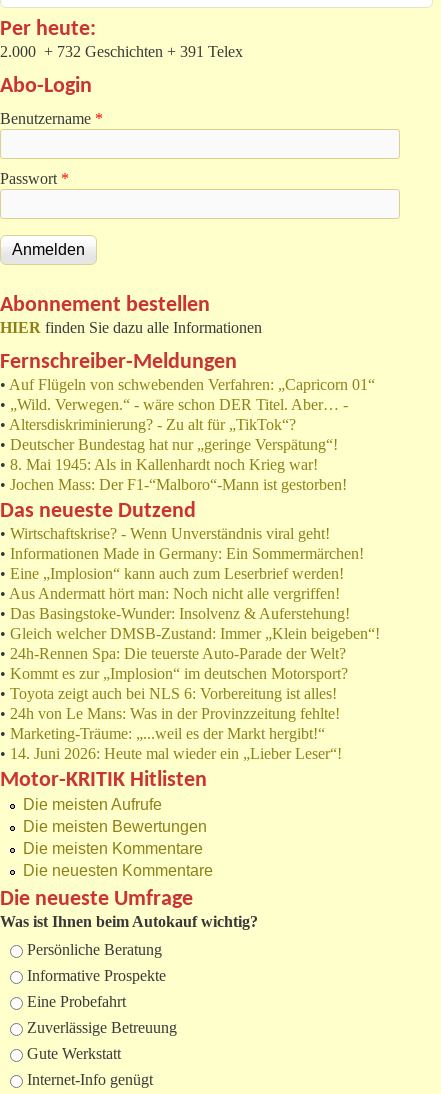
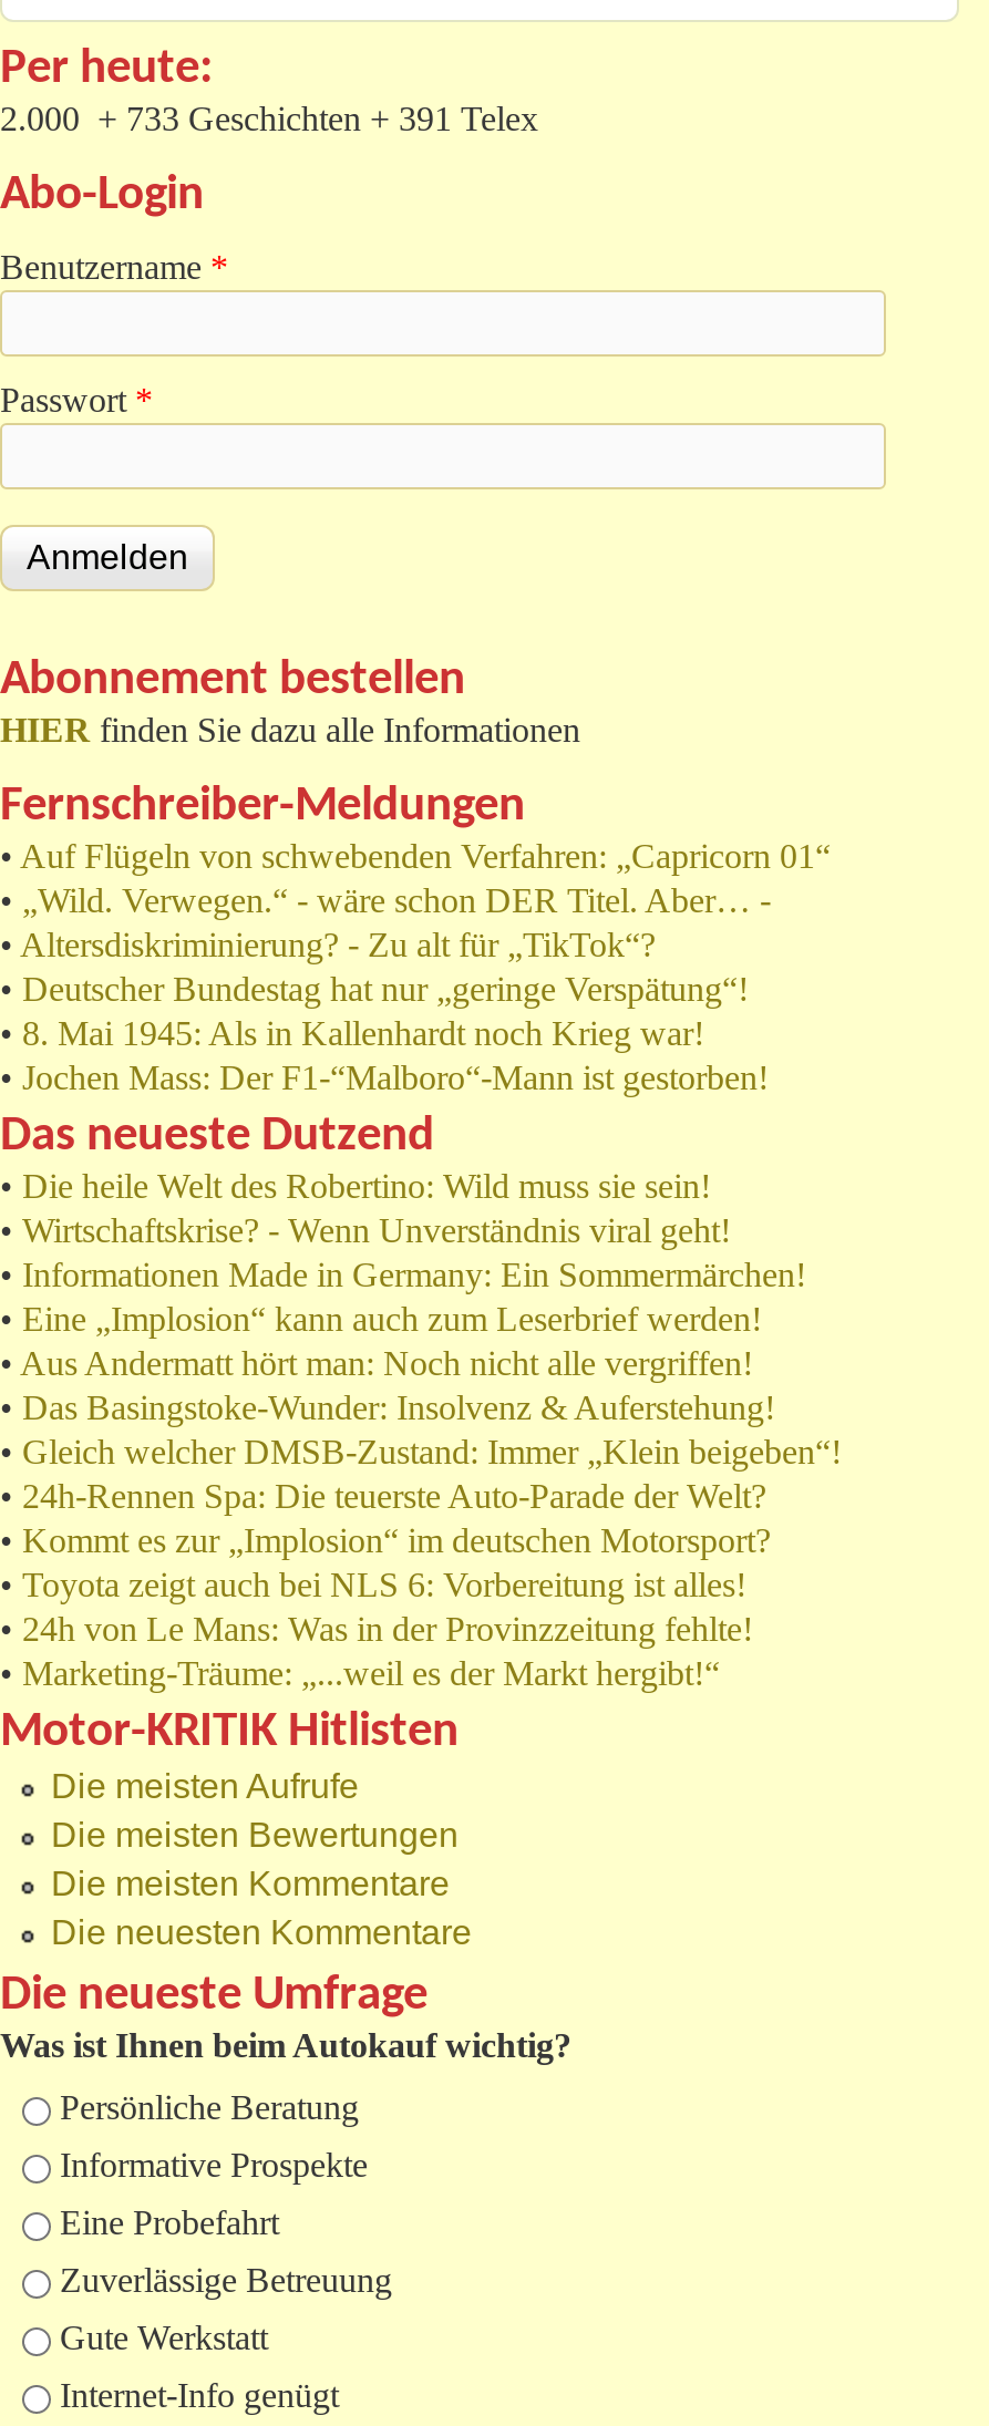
[0,43,243,60] 2.000 + 732 Geschichten + 391 Telex -> [0,101,538,138] 2.000 + 733 Geschichten + 391 Telex
none -> [0,1168,711,1206] • Die heile Welt des Robertino: Wild muss sie sein!
moved [0,525,380,742] -> [0,1212,842,1693]: • Wirtschaftskrise? - Wenn Unverständnis viral geht! | • Informationen Made in Germany: Ein Sommermärchen! | • Eine „Implosion“ kann auch zum Leserbrief werden! | ... | • 24h von Le Mans: Was in der Provinzzeitung fehlte! | • Marketing-Träume: „...weil es der Markt hergibt!“
[0,745,342,762] • 14. Juni 2026: Heute mal wieder ein „Lieber Leser“! -> none

